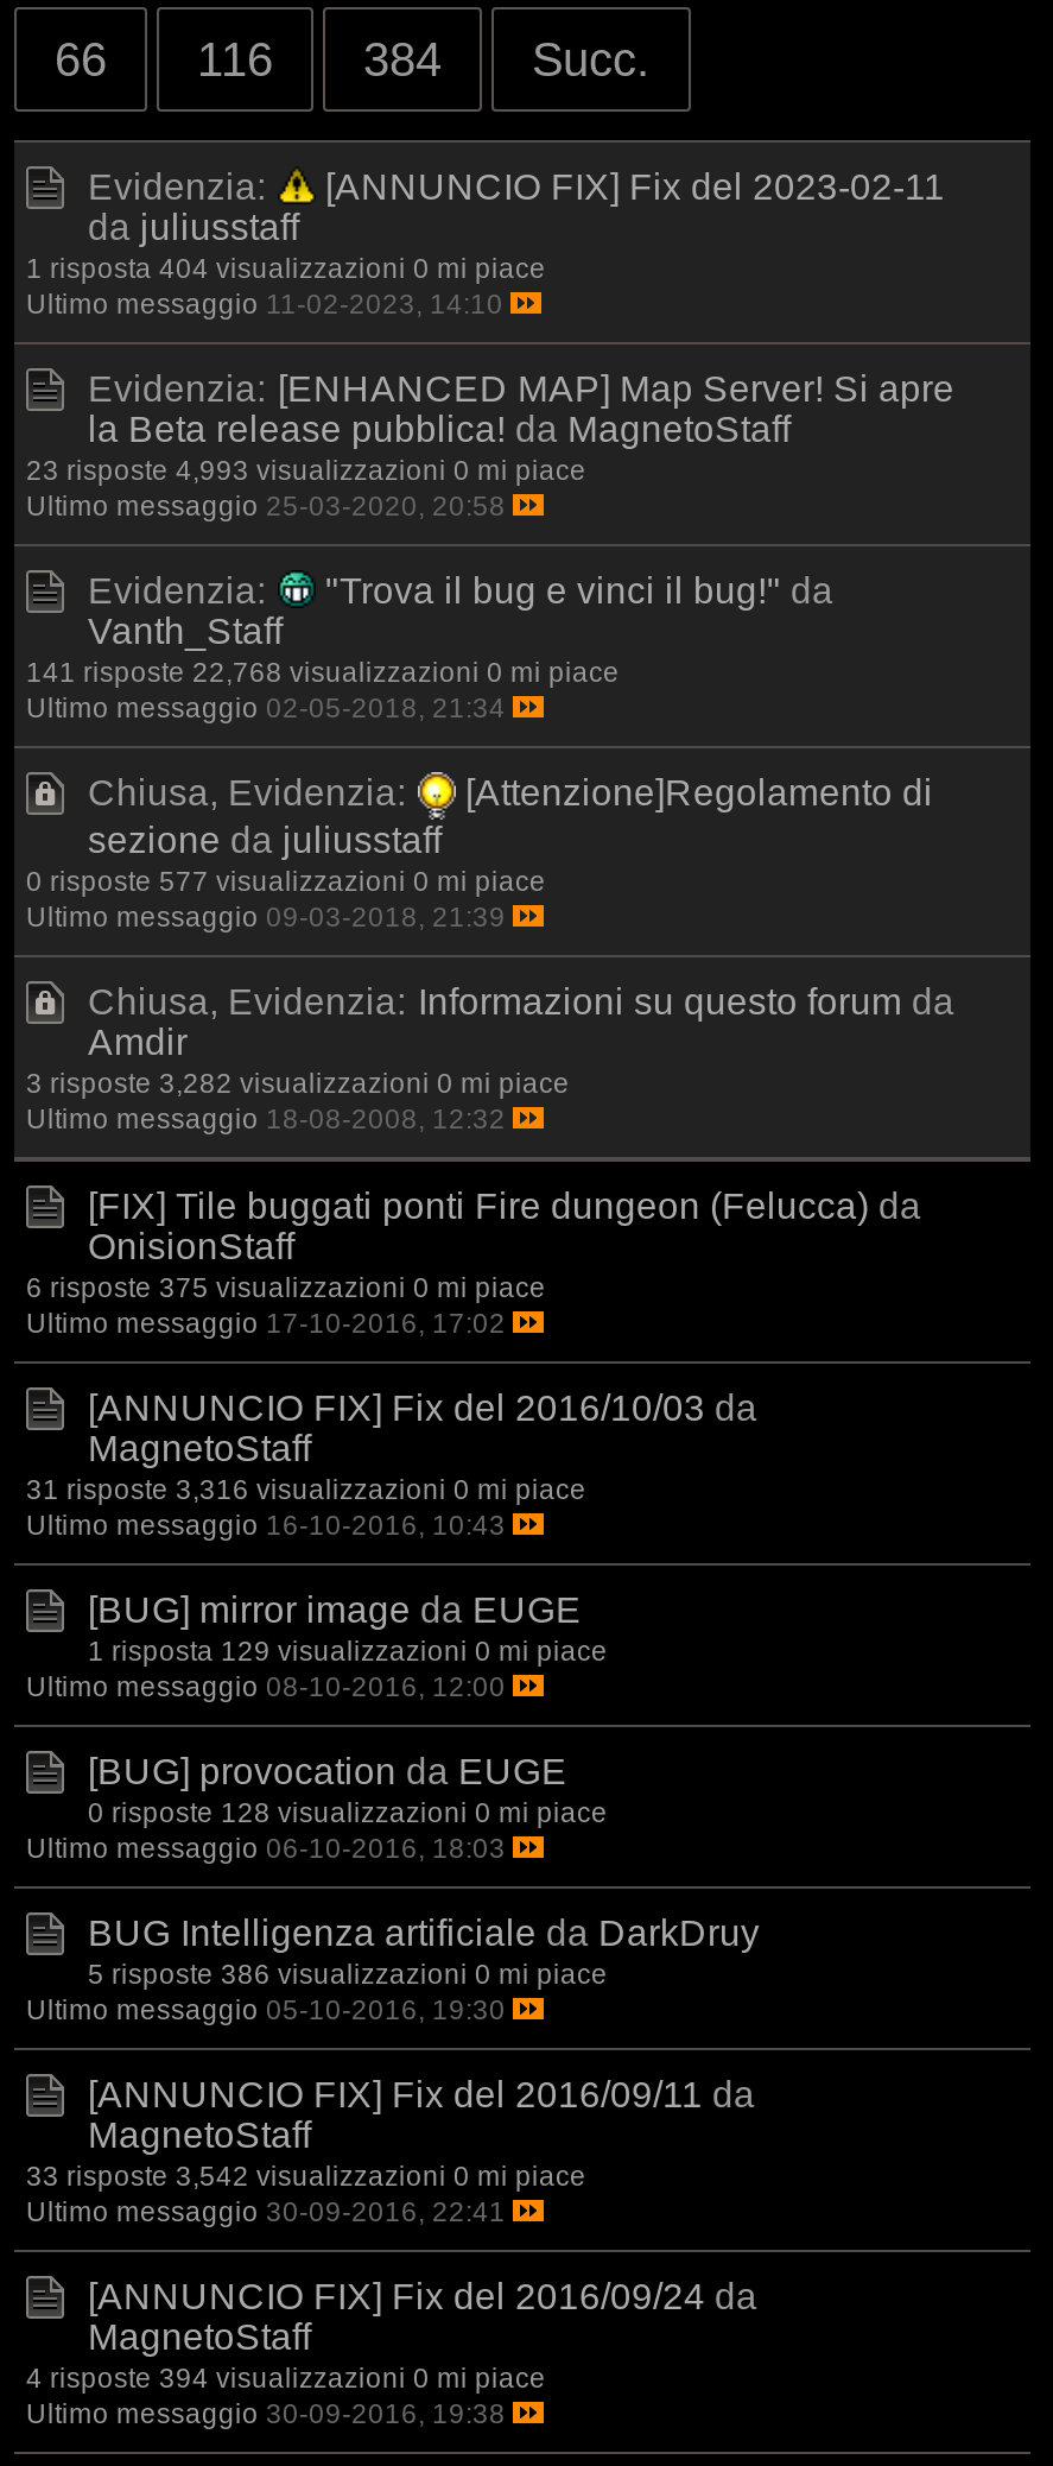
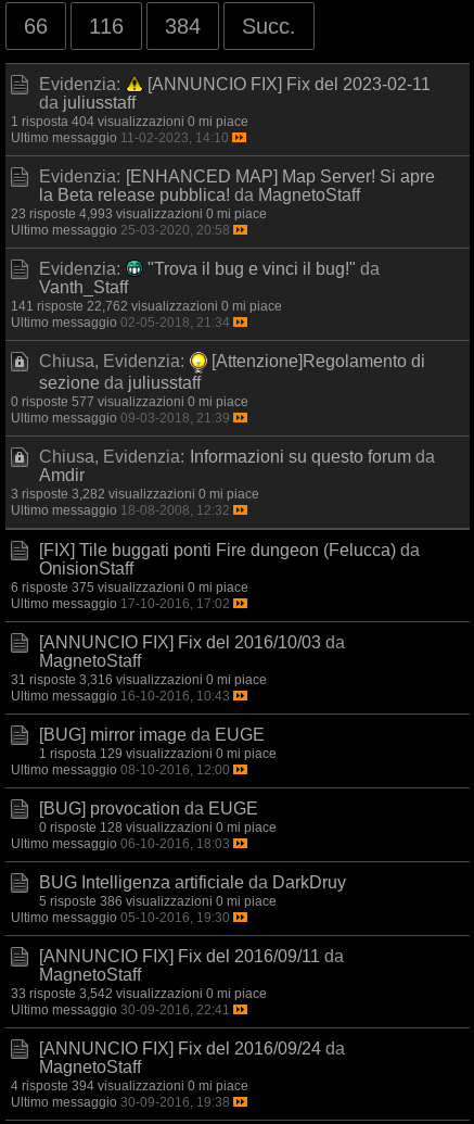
[26,656,620,687] 141 risposte 22,768 visualizzazioni 0 mi piace -> [11,299,282,313] 141 risposte 22,762 visualizzazioni 0 mi piace

